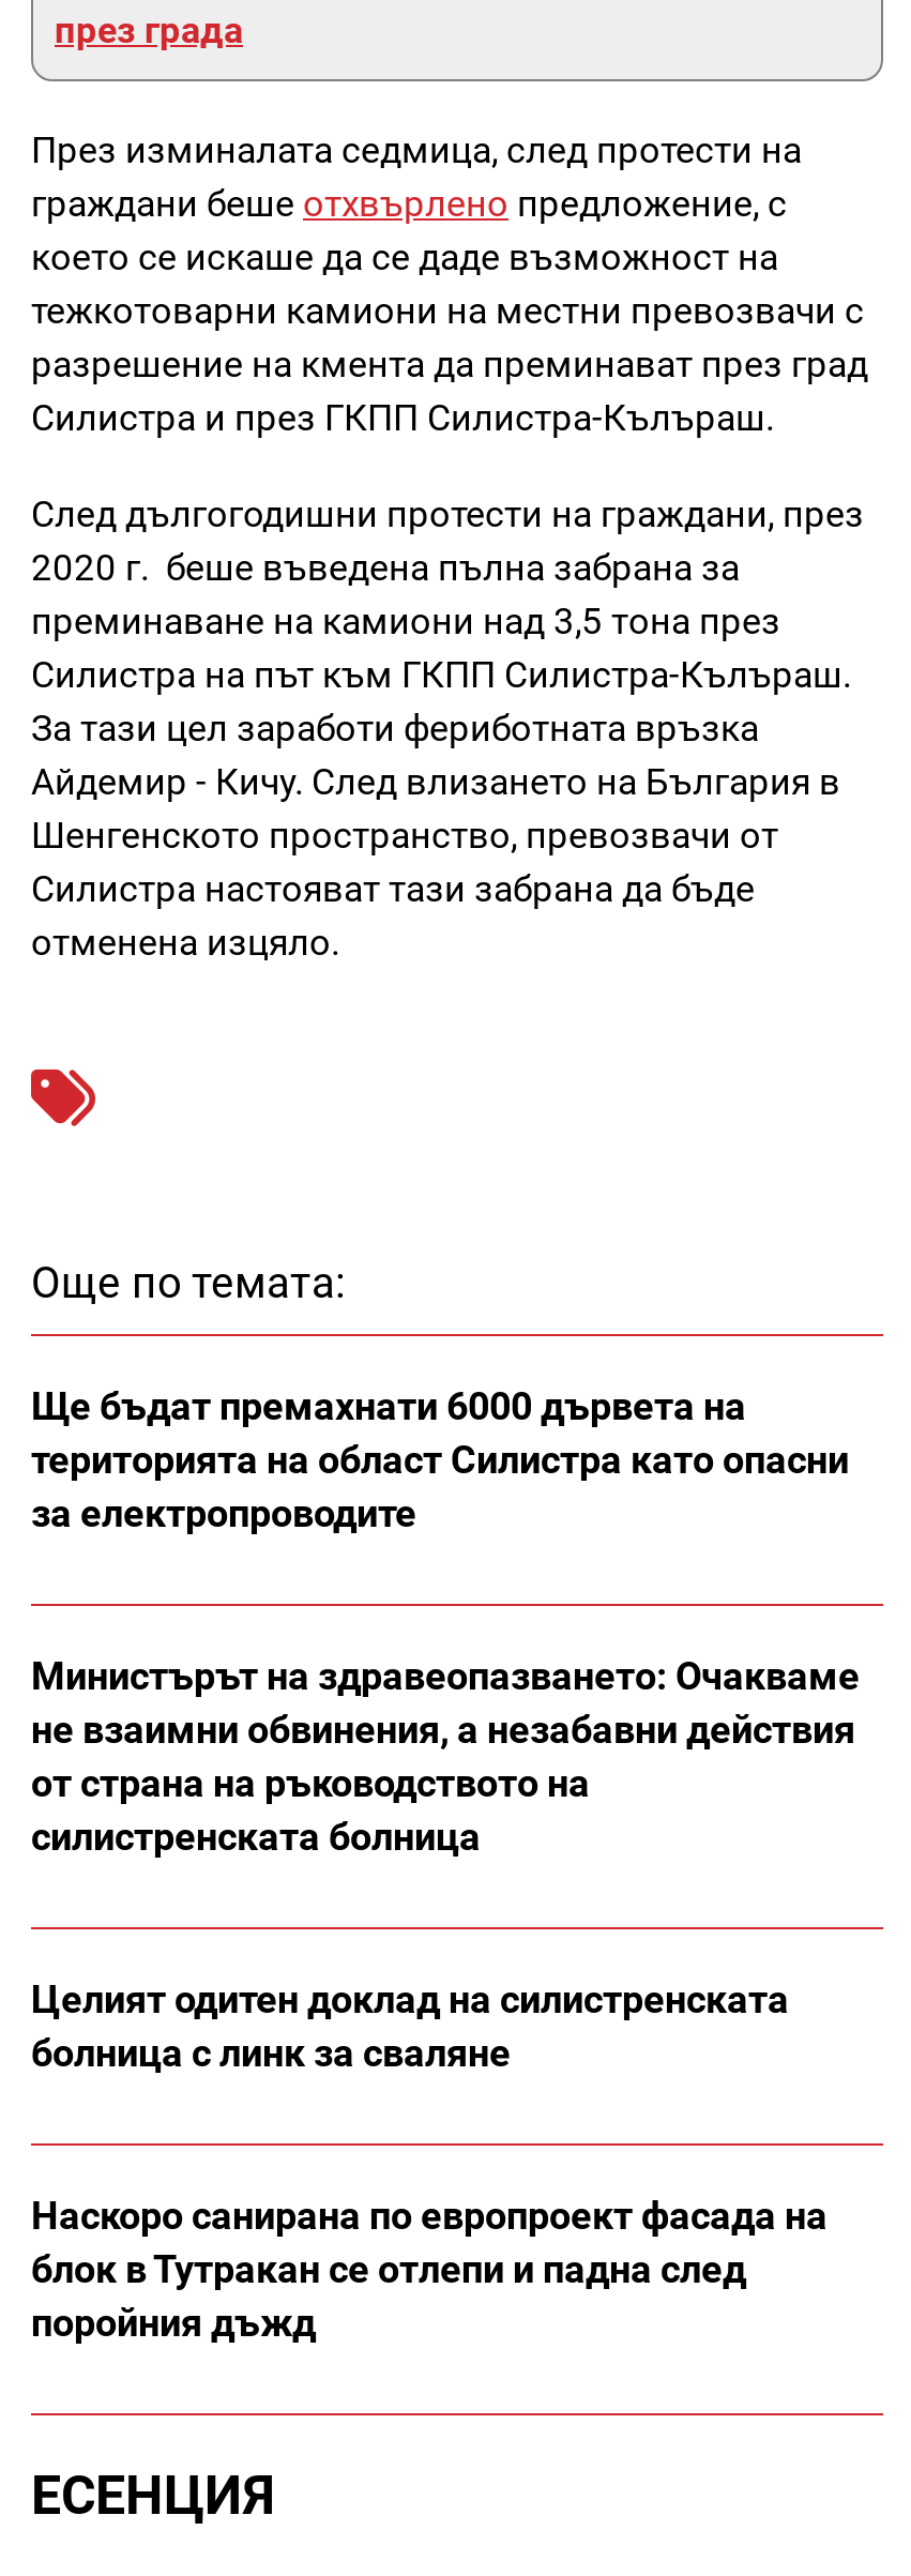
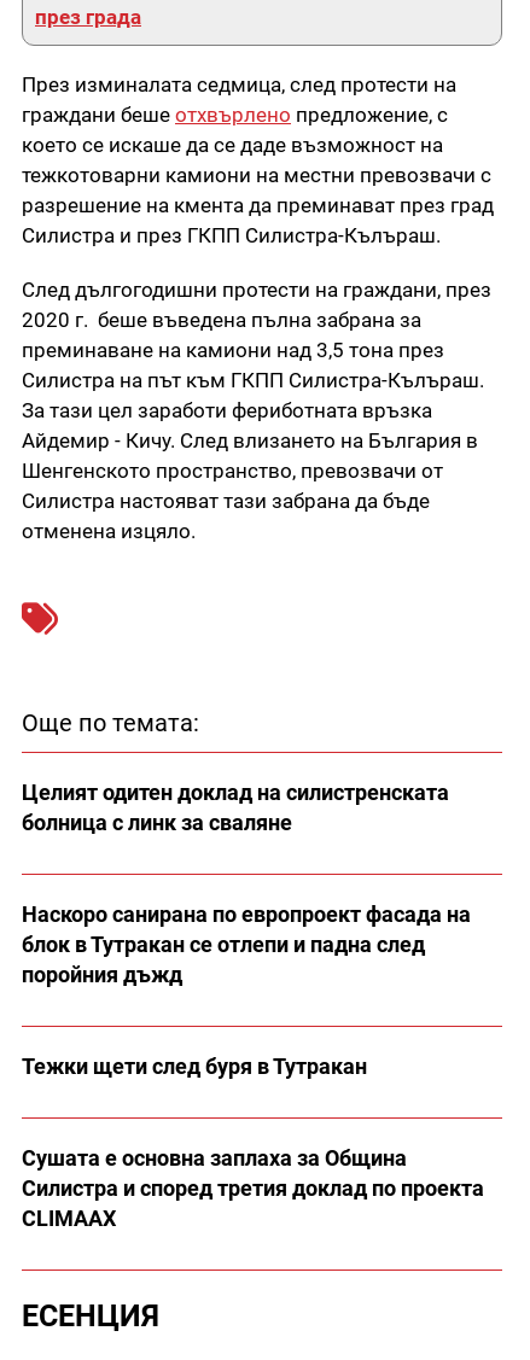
[31,1382,849,1534] Ще бъдат премахнати 6000 дървета на | територията на област Силистра като опасни | за електропроводите -> none
[31,1652,860,1858] Министърът на здравеопазването: Очакваме | не взаимни обвинения, а незабавни действия | от страна на ръководството на | силистренската болница -> none
moved [31,1976,828,2344] -> [22,779,471,987]: Целият одитен доклад на силистренската | болница с линк за сваляне | Наскоро санирана по европроект фасада на | блок в Тутракан се отлепи и падна след | поройния дъжд
none -> [22,1053,367,1078] Тежки щети след буря в Тутракан
none -> [22,1145,484,1230] Сушата е основна заплаха за Община | Силистра и според третия доклад по проекта | CLIMAAX

